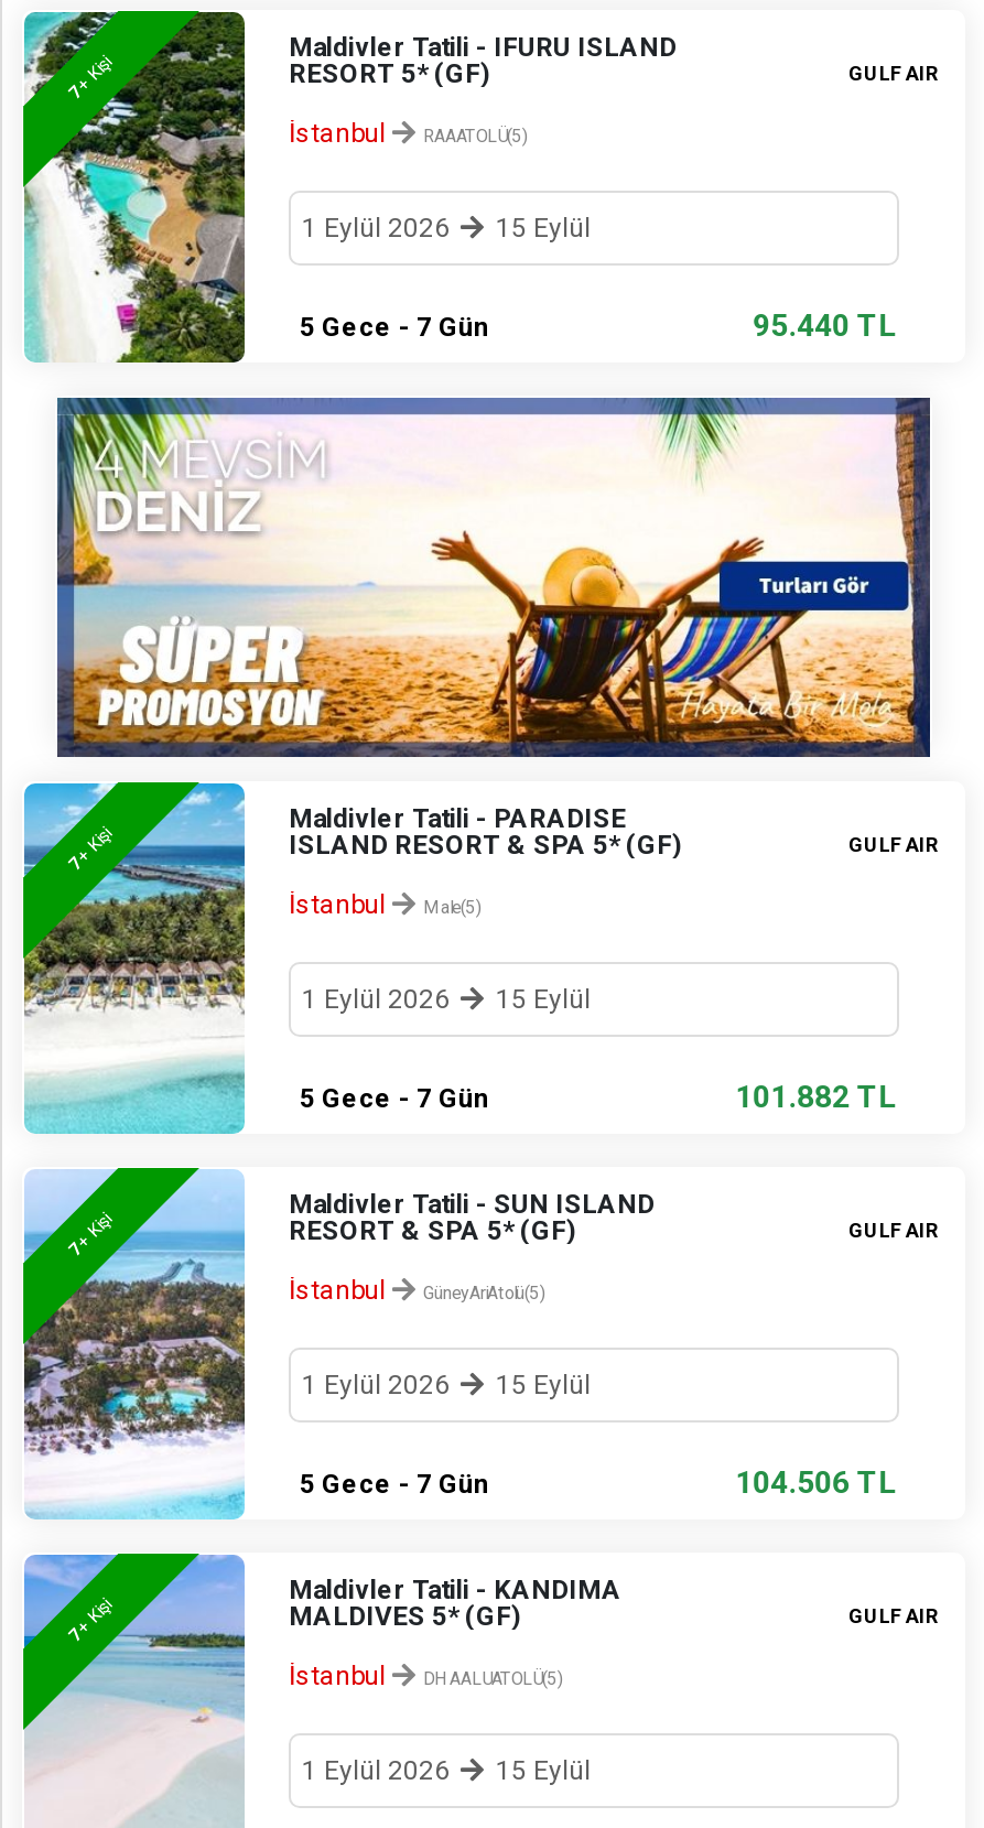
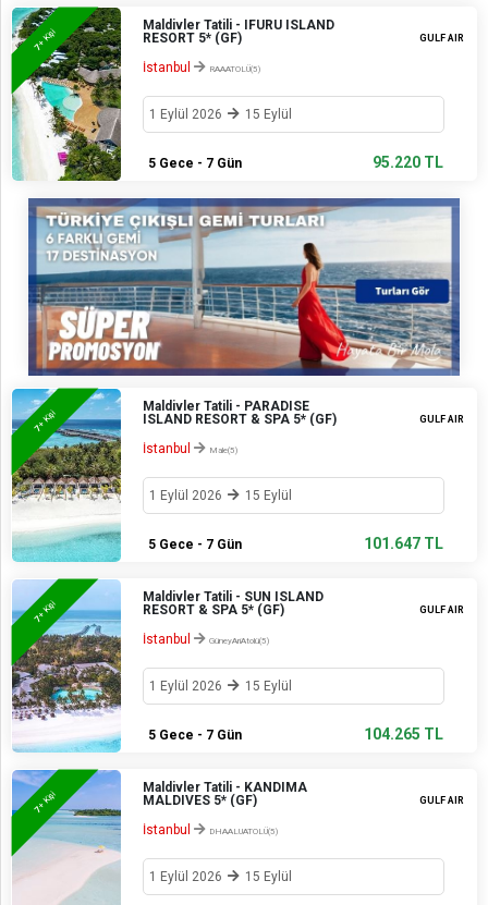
[753,308,896,343] 95.440 TL -> [372,154,443,171] 95.220 TL
[57,398,930,757] [image] -> [28,198,460,376] [image]
[735,1079,896,1114] 101.882 TL -> [363,535,443,552] 101.647 TL
[735,1465,896,1500] 104.506 TL -> [363,726,443,743] 104.265 TL

